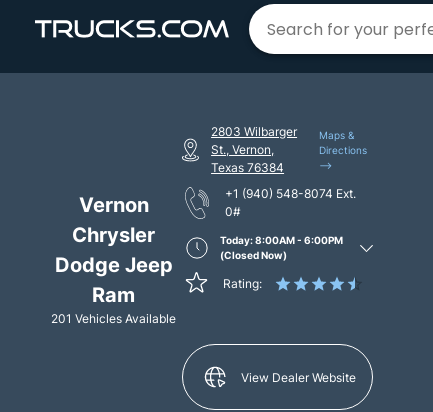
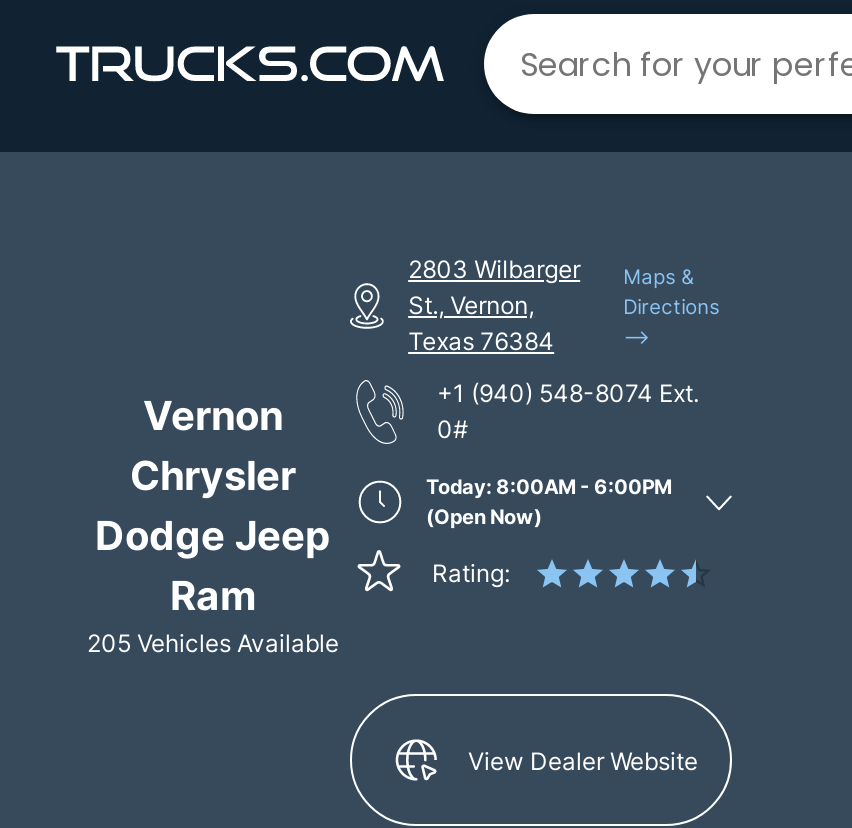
[220,249,287,261] (Closed Now) -> [426,504,542,528] (Open Now)
[51,310,176,325] 201 Vehicles Available -> [87,627,339,657] 205 Vehicles Available

